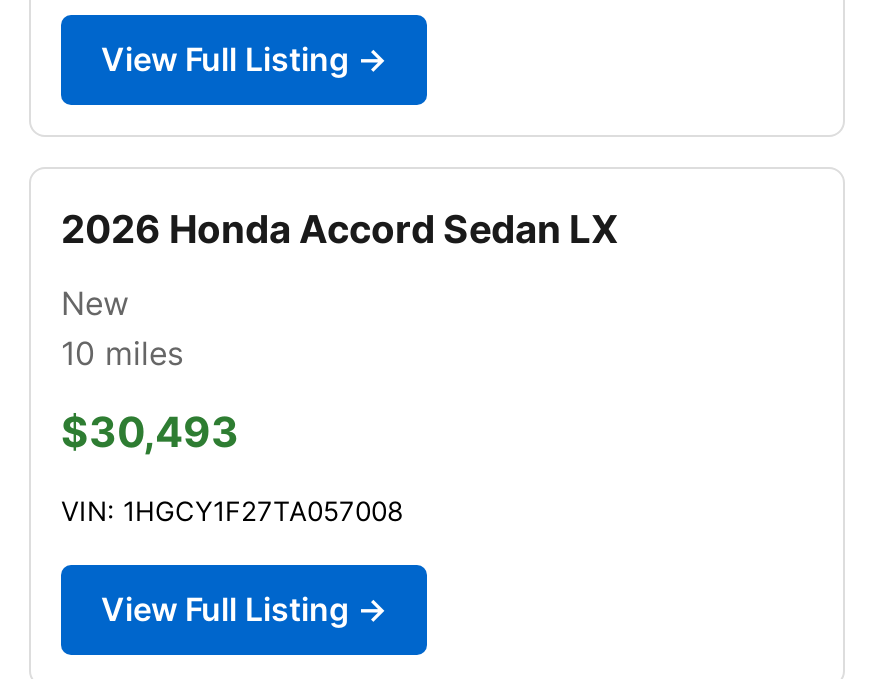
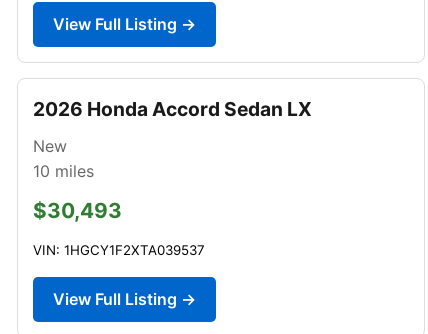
[61,495,403,527] VIN: 1HGCY1F27TA057008 -> [33,242,205,258] VIN: 1HGCY1F2XTA039537

